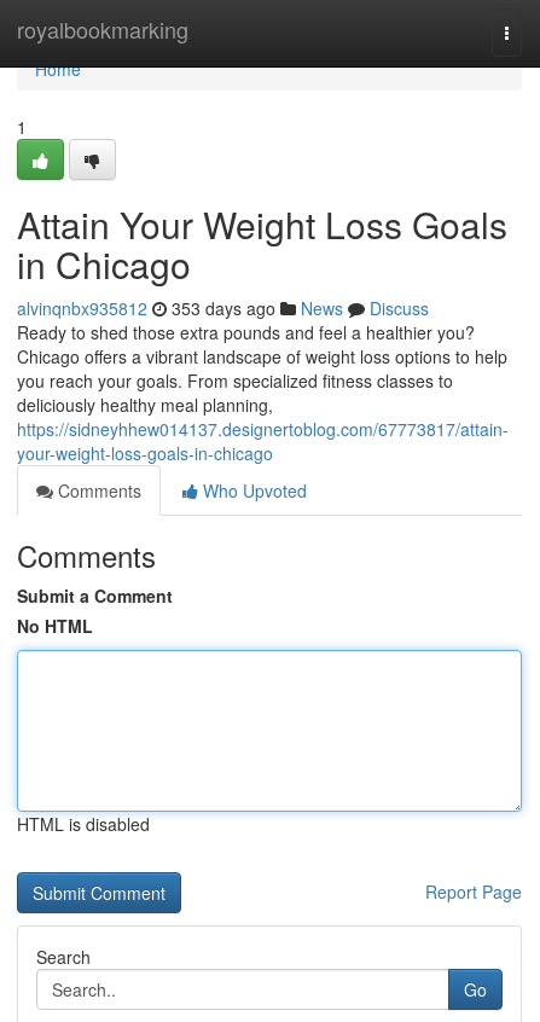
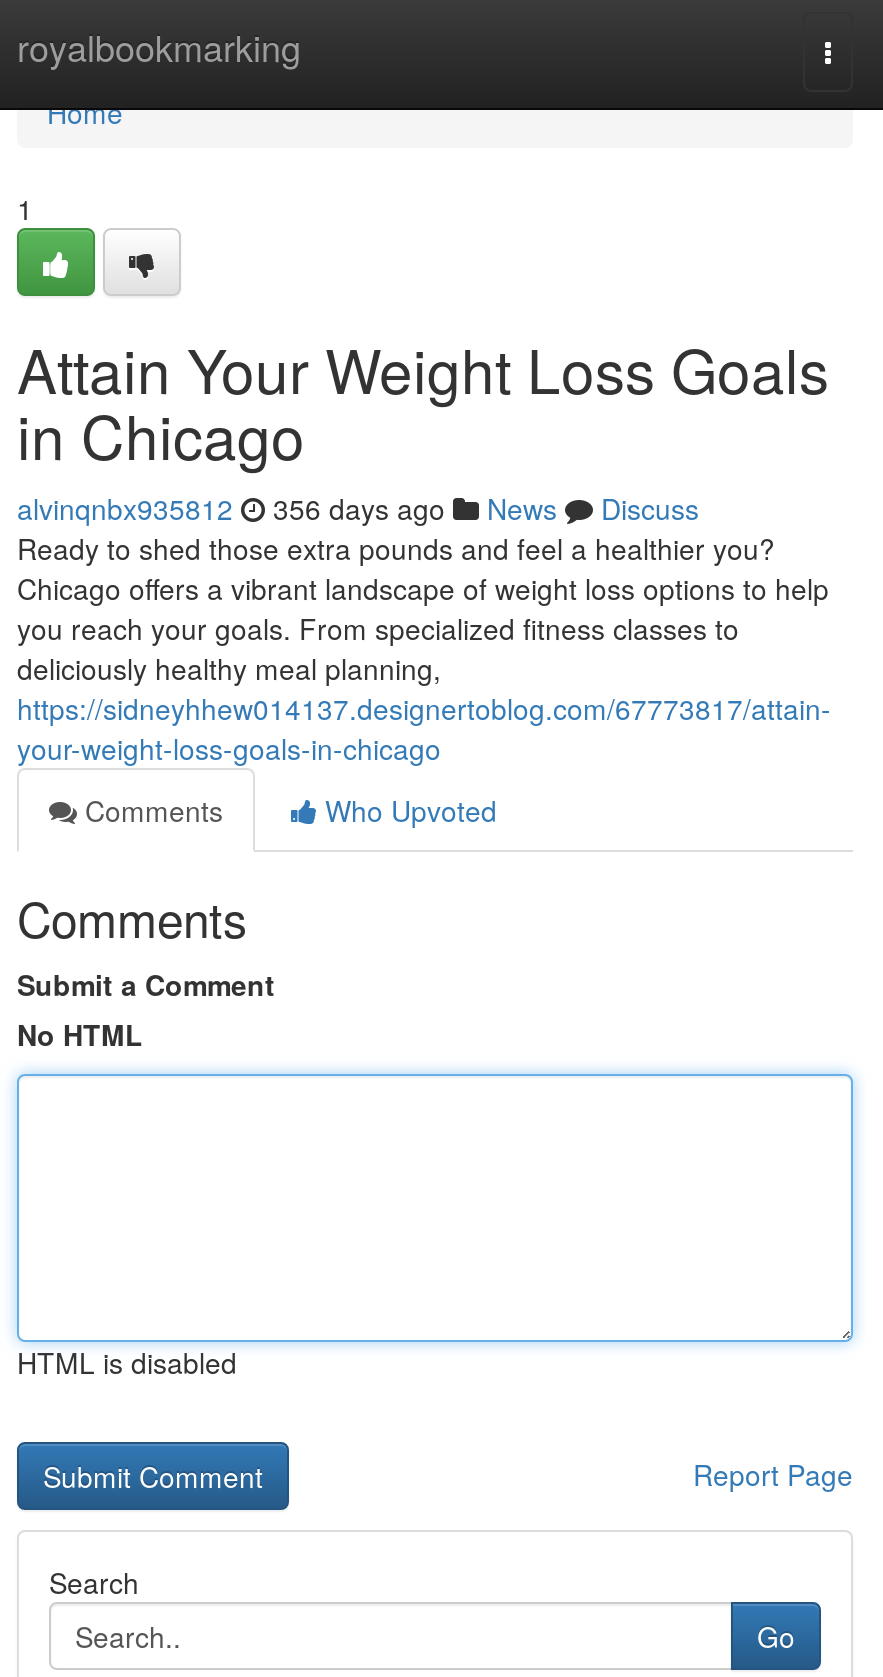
[17,296,429,320] alvinqnbx935812 353 days ago News Discuss -> [17,488,699,528] alvinqnbx935812 356 days ago News Discuss

